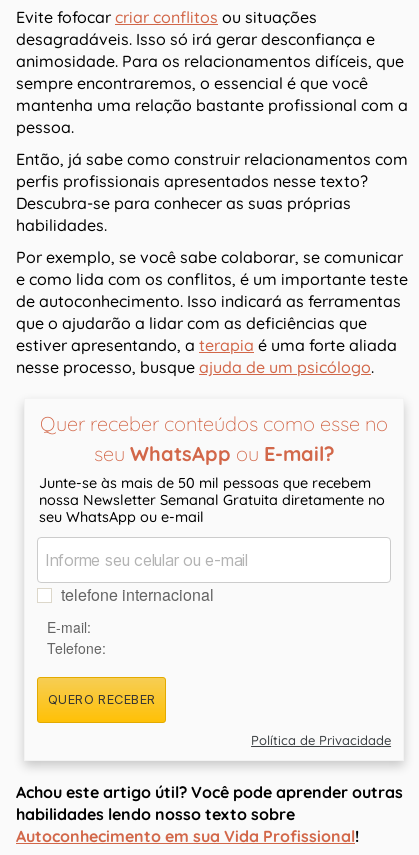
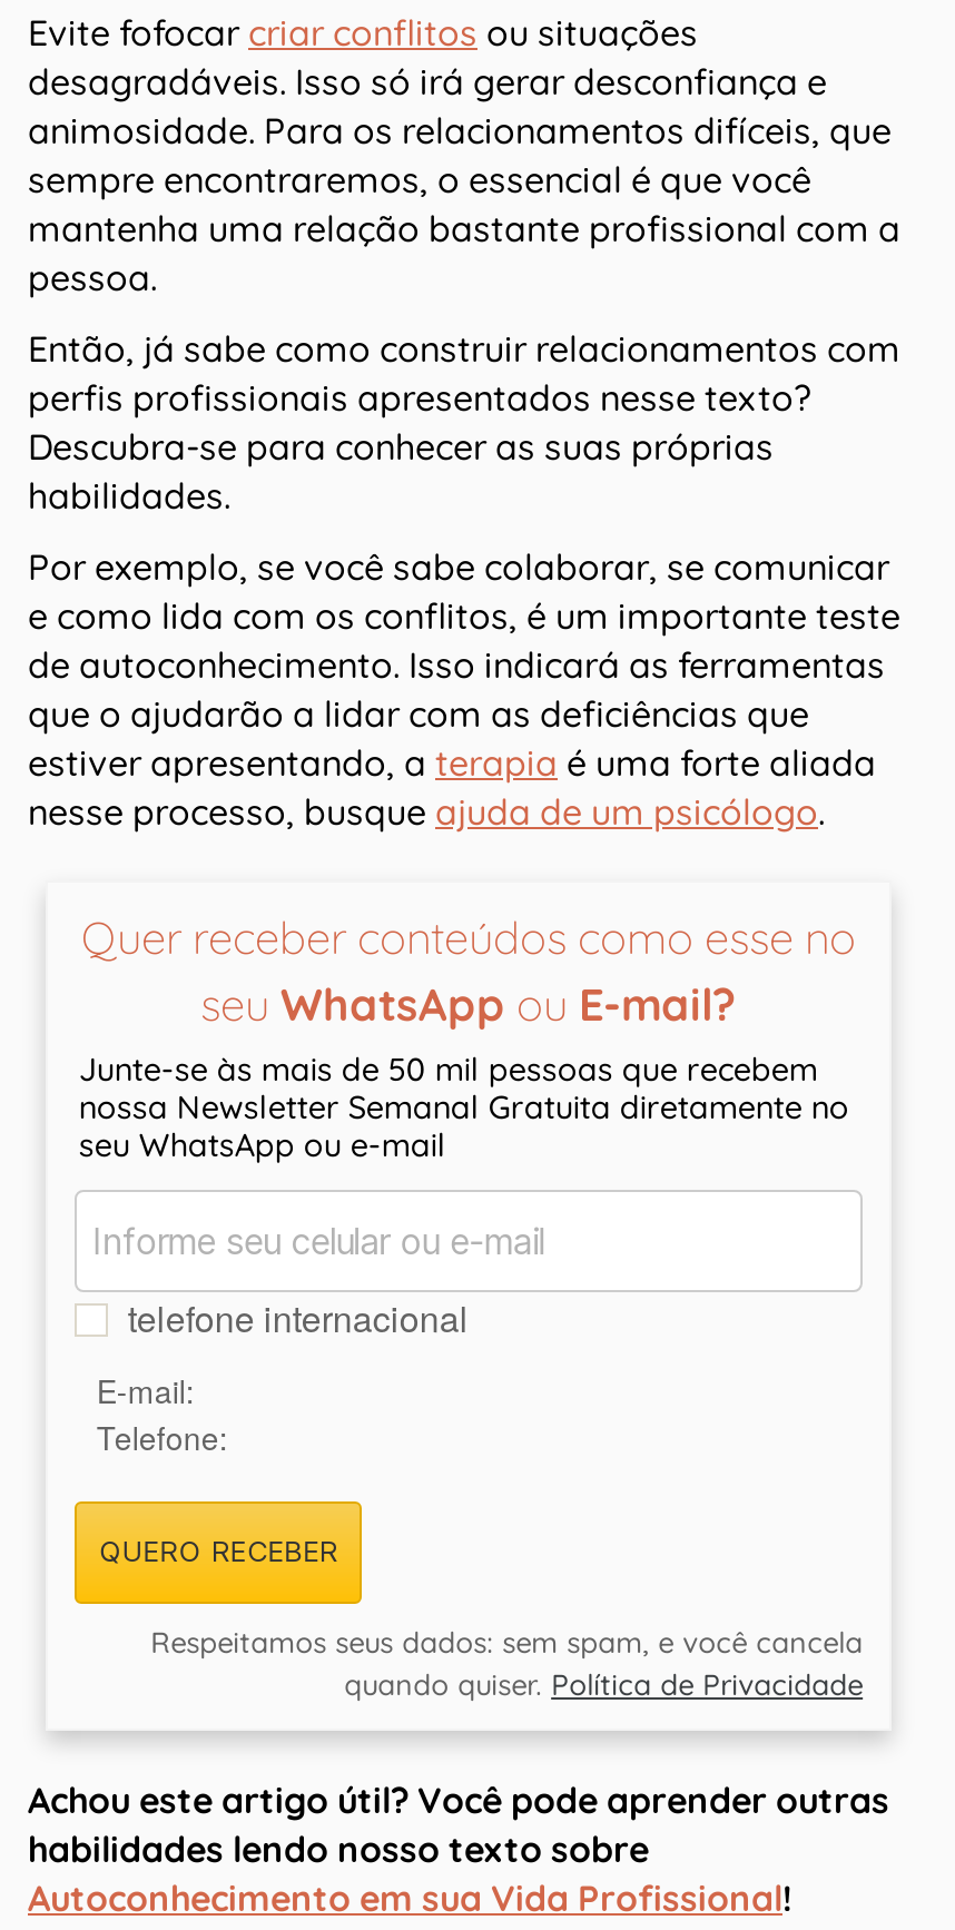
[251,732,391,748] Política de Privacidade -> [150,1623,863,1701] Respeitamos seus dados: sem spam, e você cancela | quando quiser. Política de Privacidade

